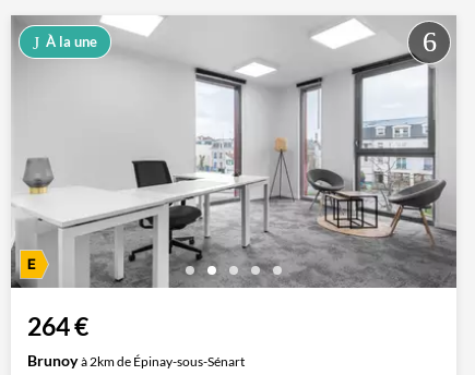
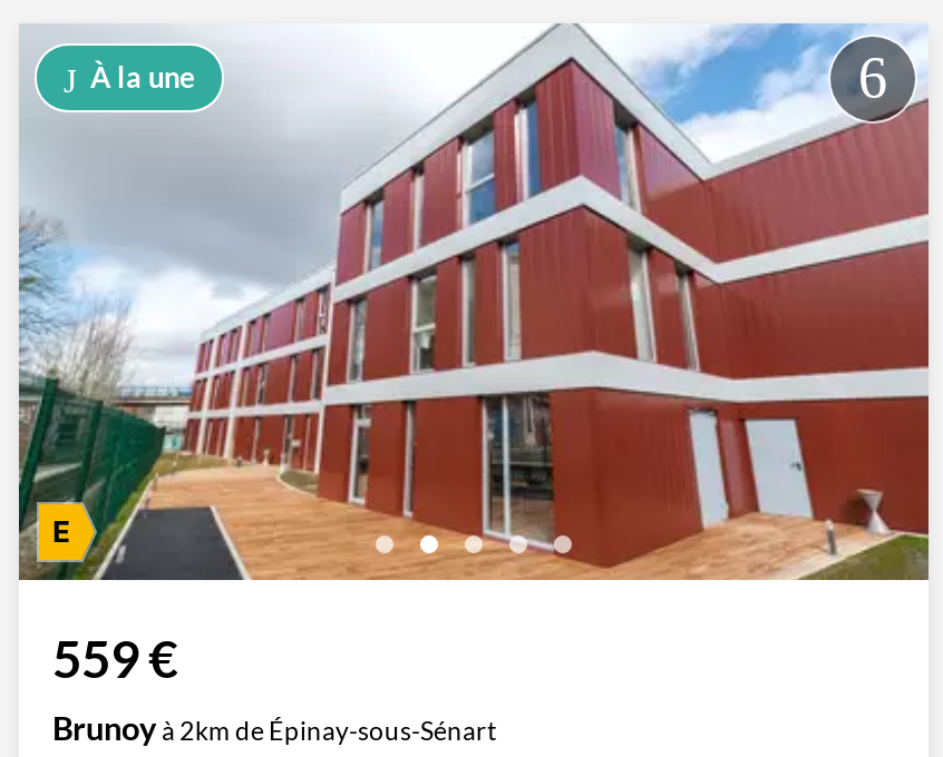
[10,15,458,341] [image] | 264 € -> [17,23,931,688] [image] | 559 €

